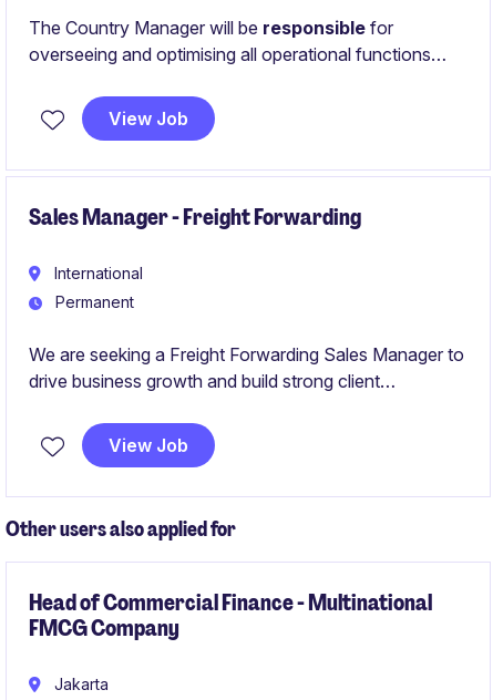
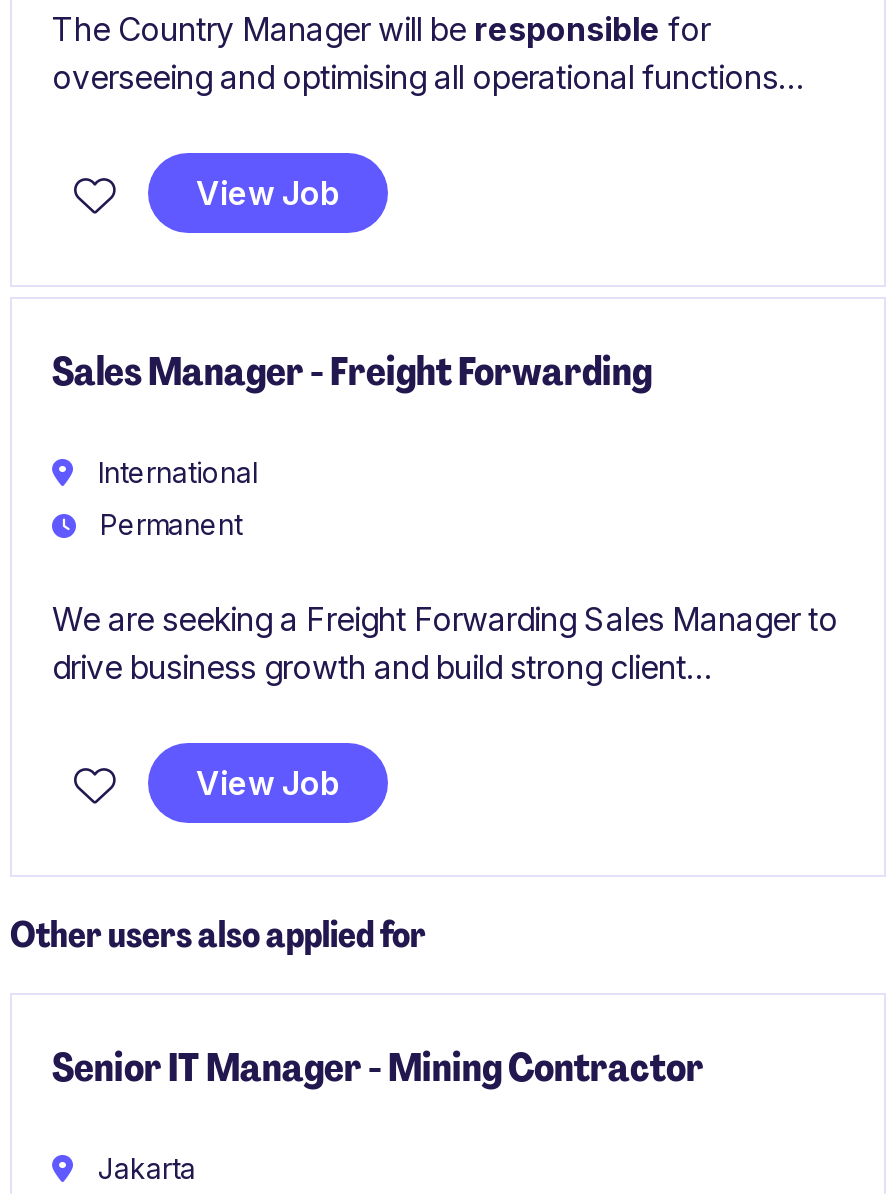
[29,588,432,642] Head of Commercial Finance - Multinational | FMCG Company -> [52,1041,704,1093] Senior IT Manager - Mining Contractor

